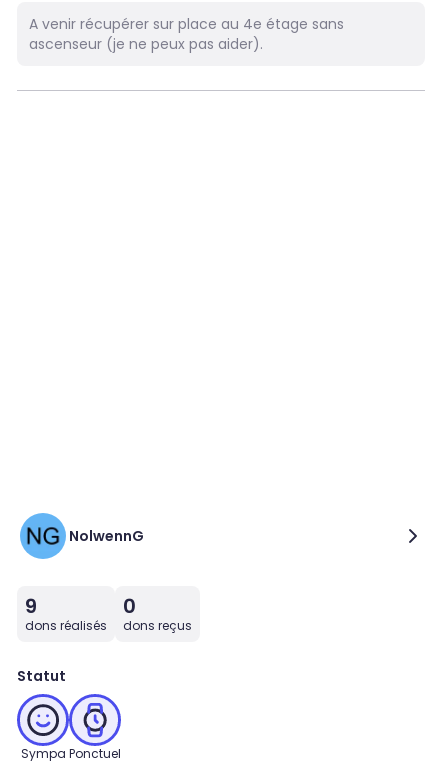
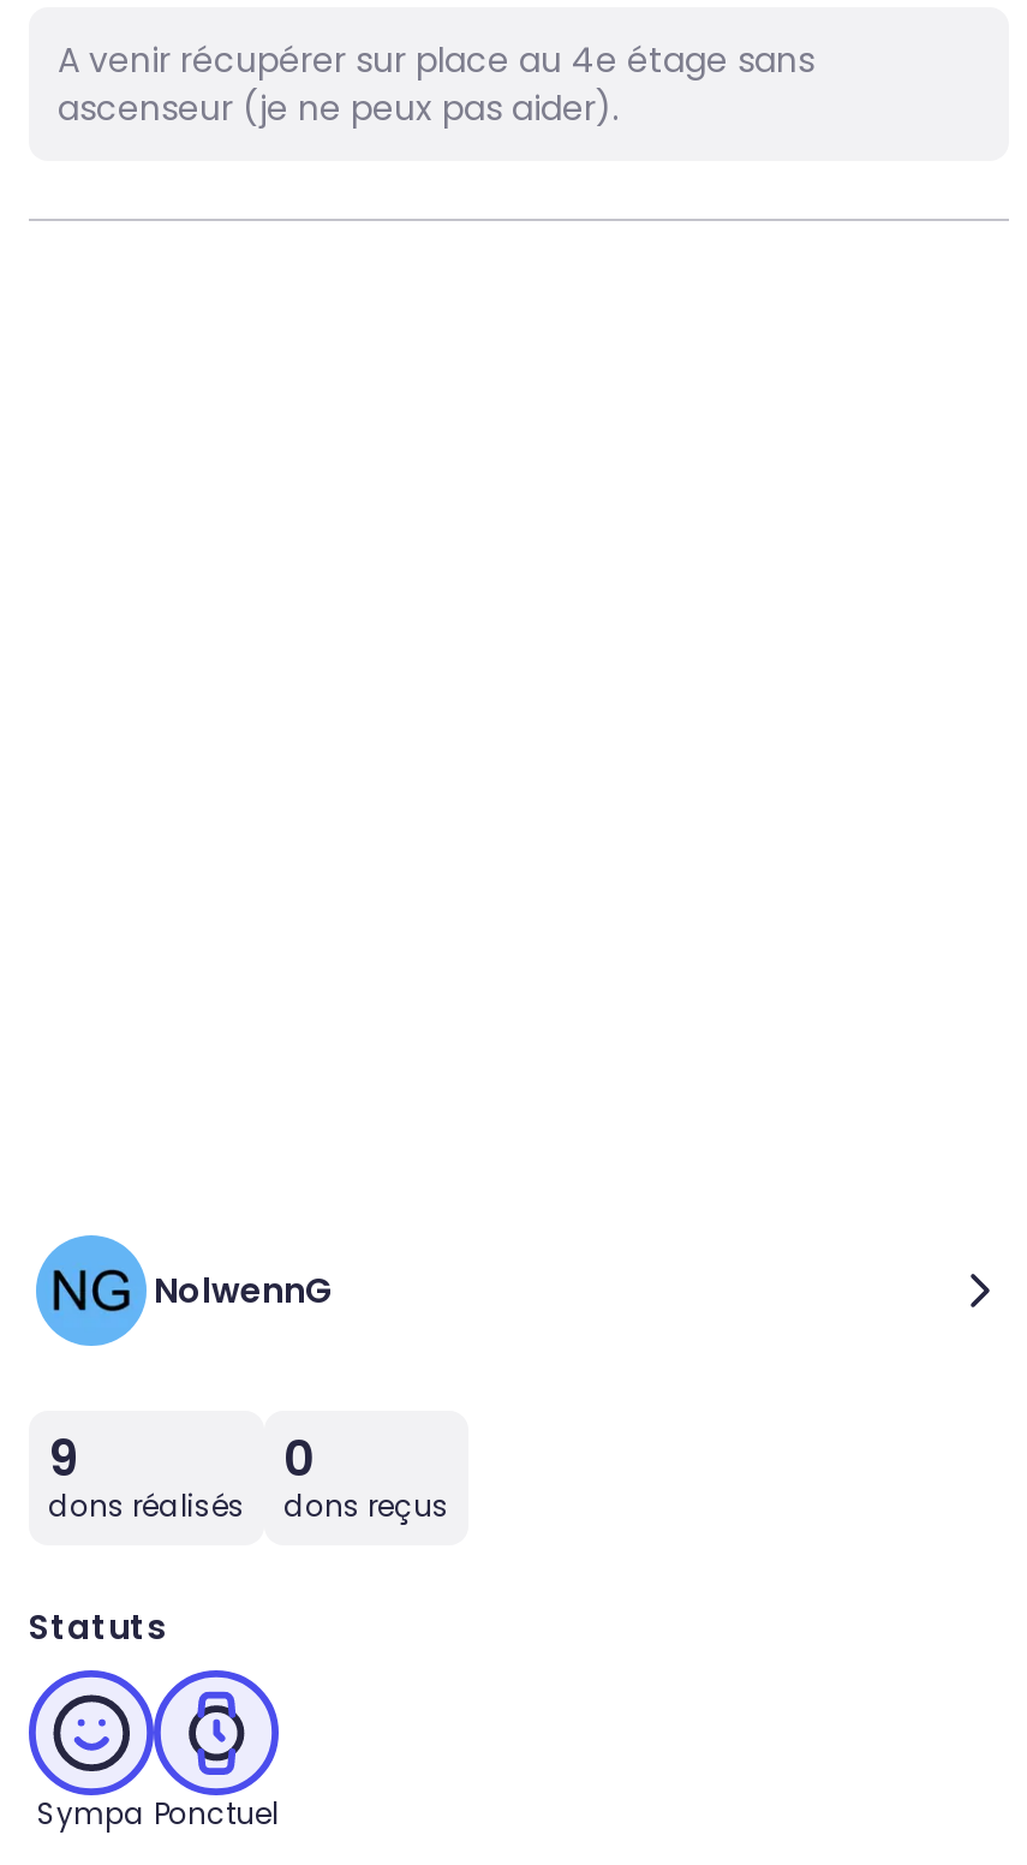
[17,666,66,686] Statut -> [29,1603,166,1651] Statuts

